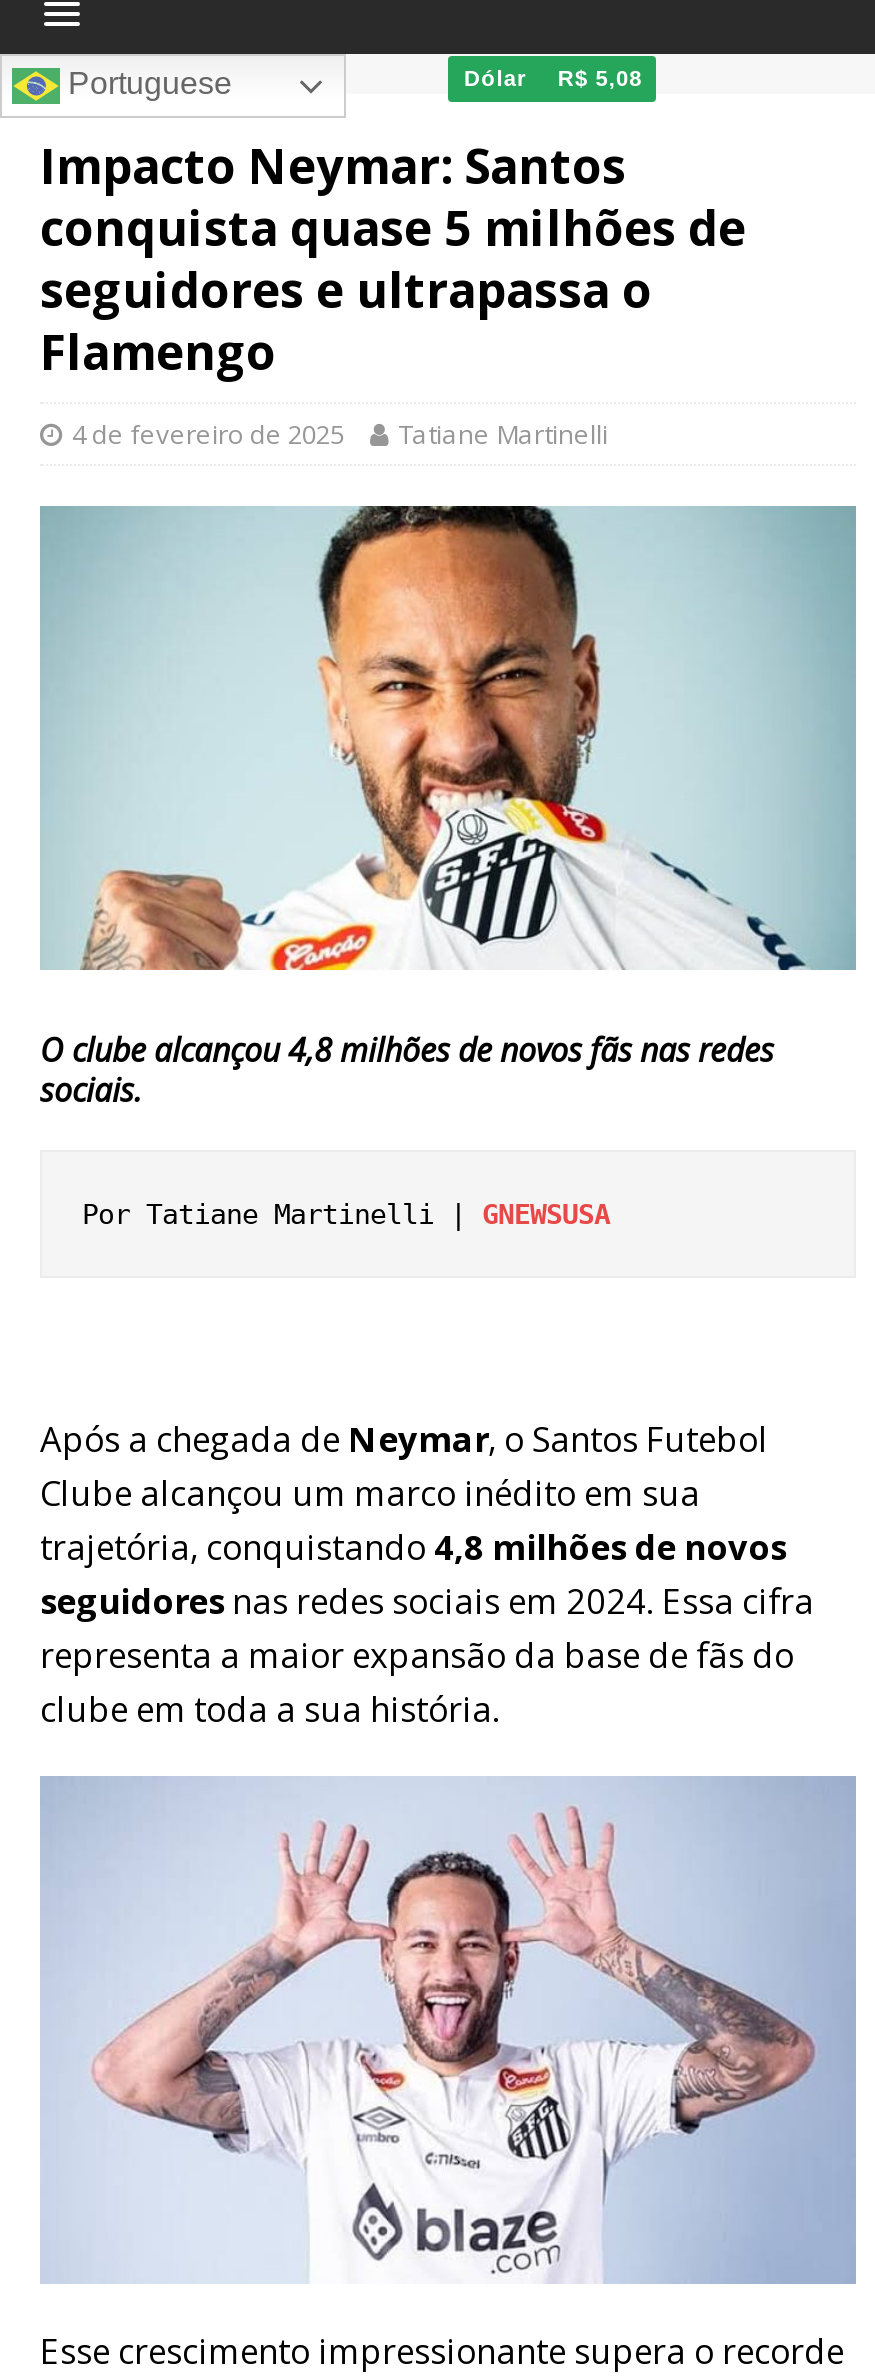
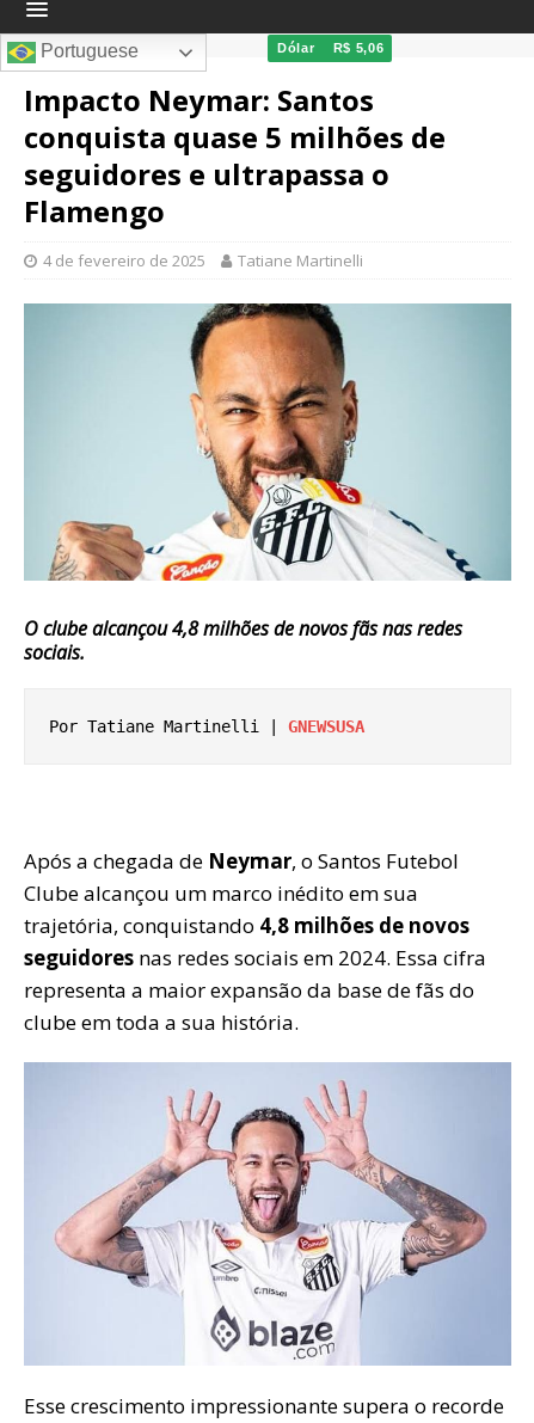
[464,65,643,89] Dólar R$ 5,08 -> [277,40,384,54] Dólar R$ 5,06

